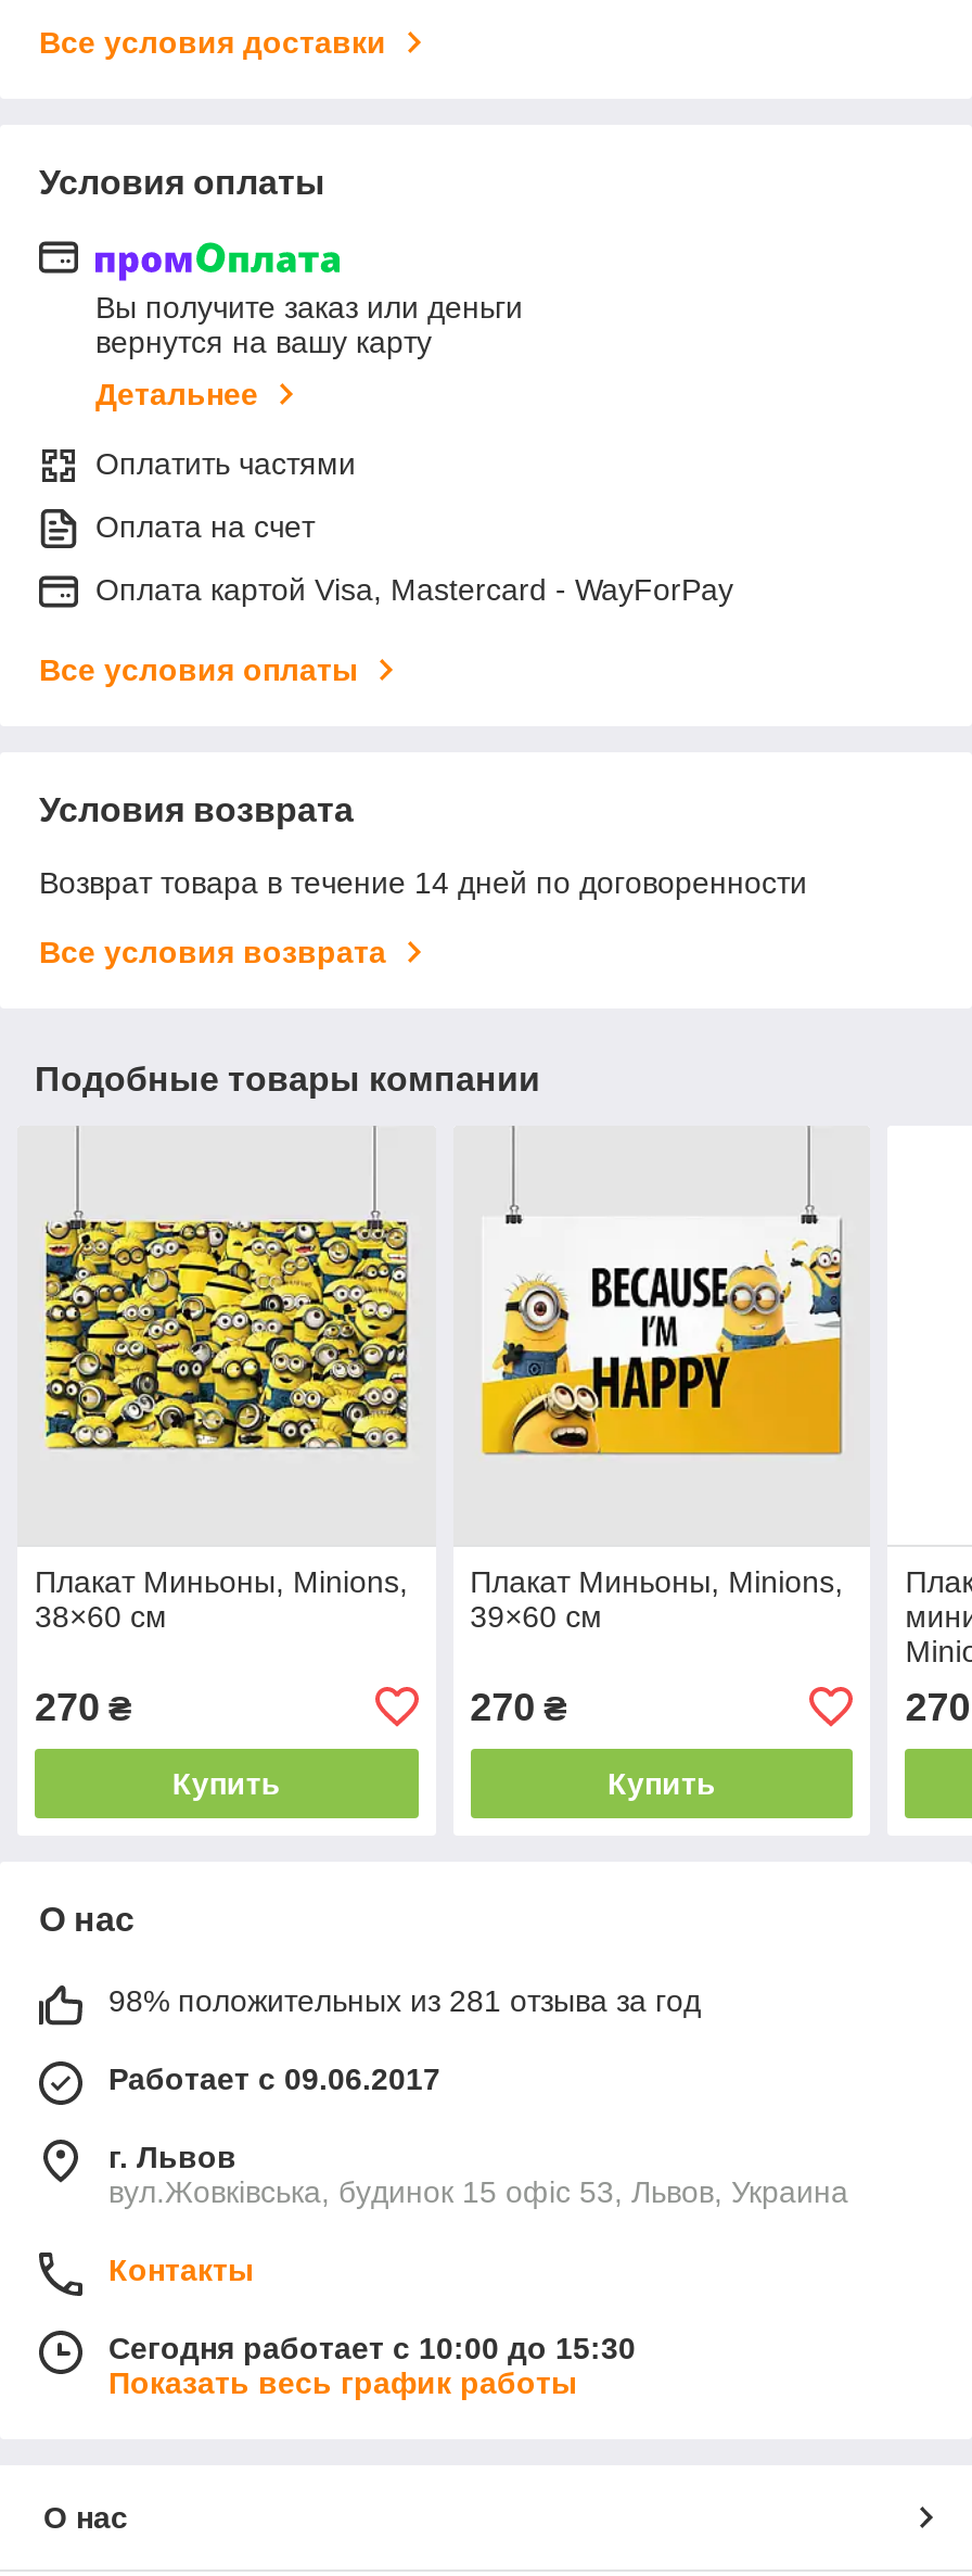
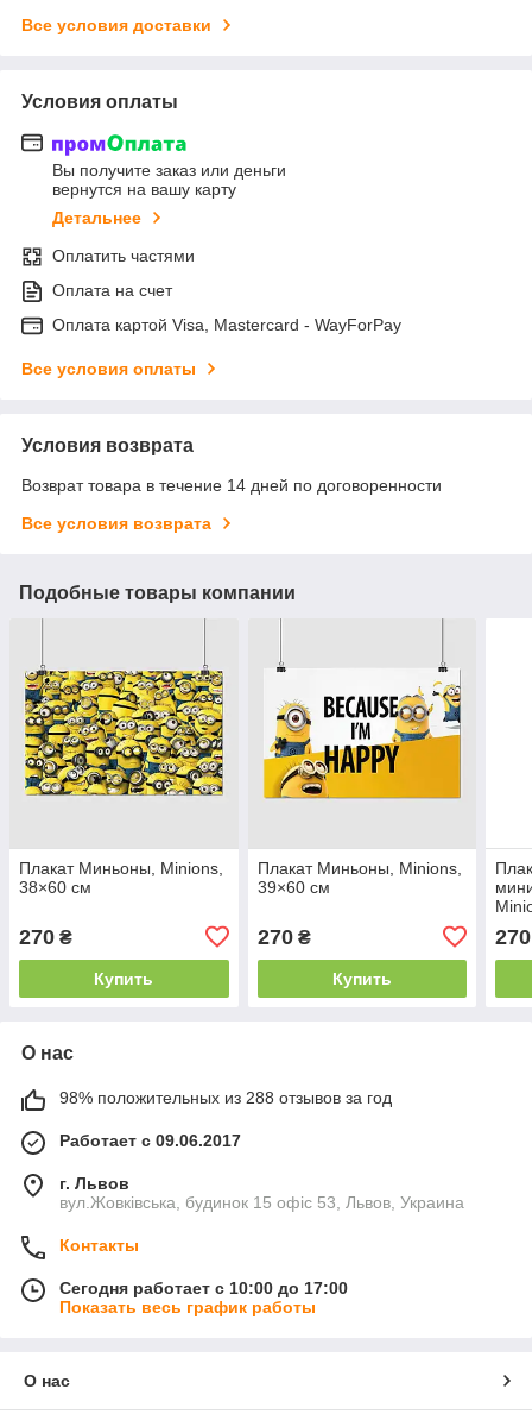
[108,1983,701,2018] 98% положительных из 281 отзыва за год -> [59,1088,392,1107] 98% положительных из 288 отзывов за год
[108,2330,636,2365] Сегодня работает с 10:00 до 15:30 -> [59,1278,348,1297] Сегодня работает с 10:00 до 17:00

